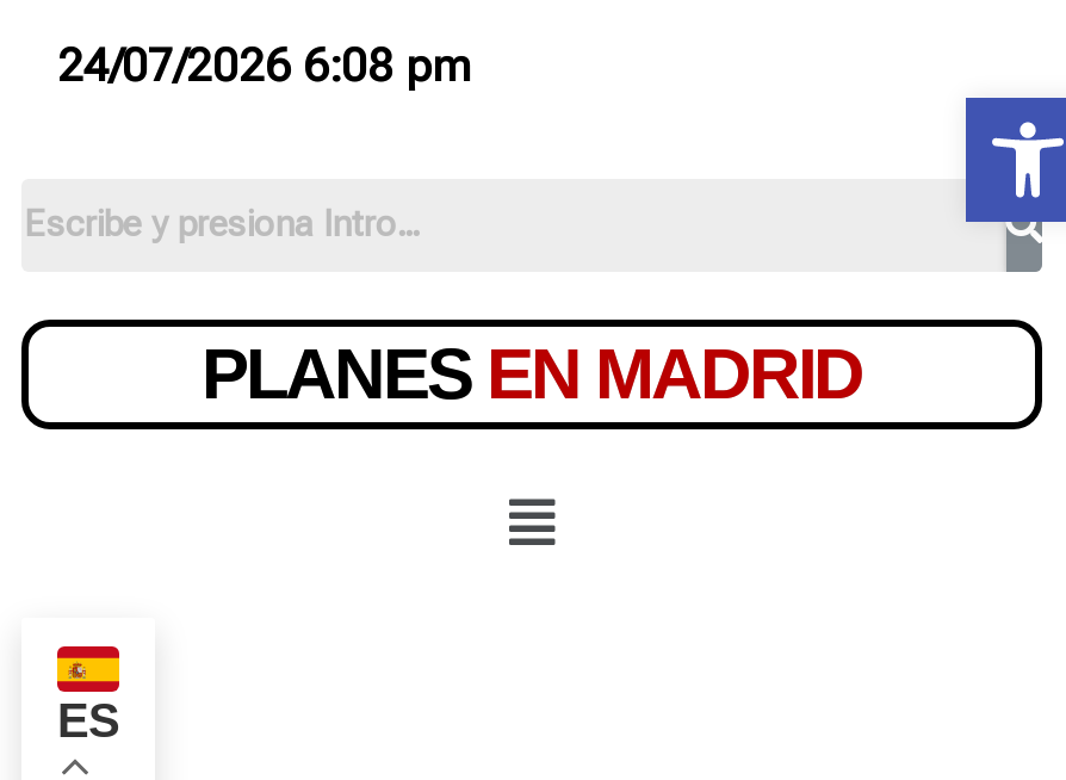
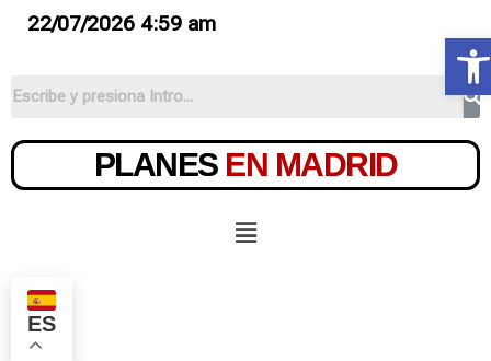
[57,38,470,93] 24/07/2026 6:08 pm -> [27,11,216,36] 22/07/2026 4:59 am

